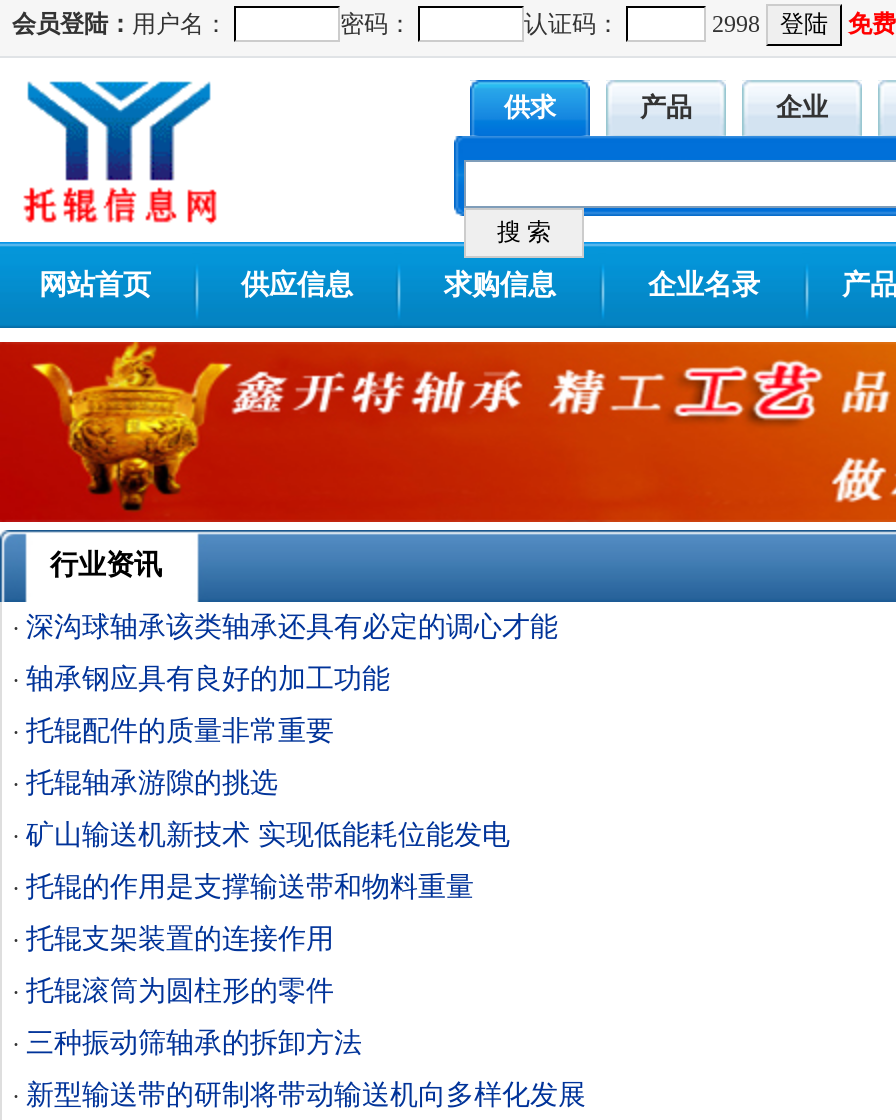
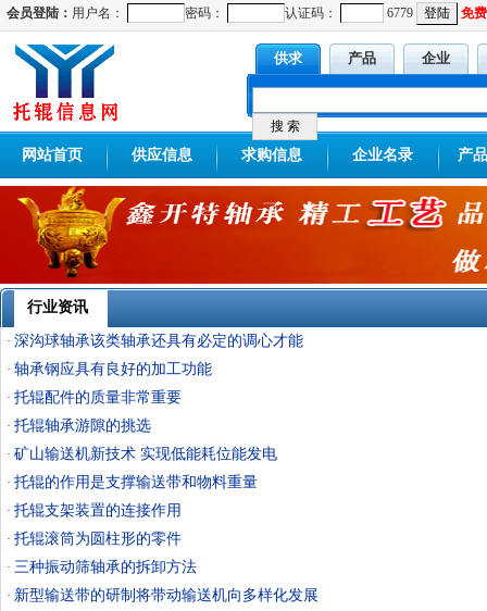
[706,10,766,38] 2998 -> [384,5,416,21] 6779

